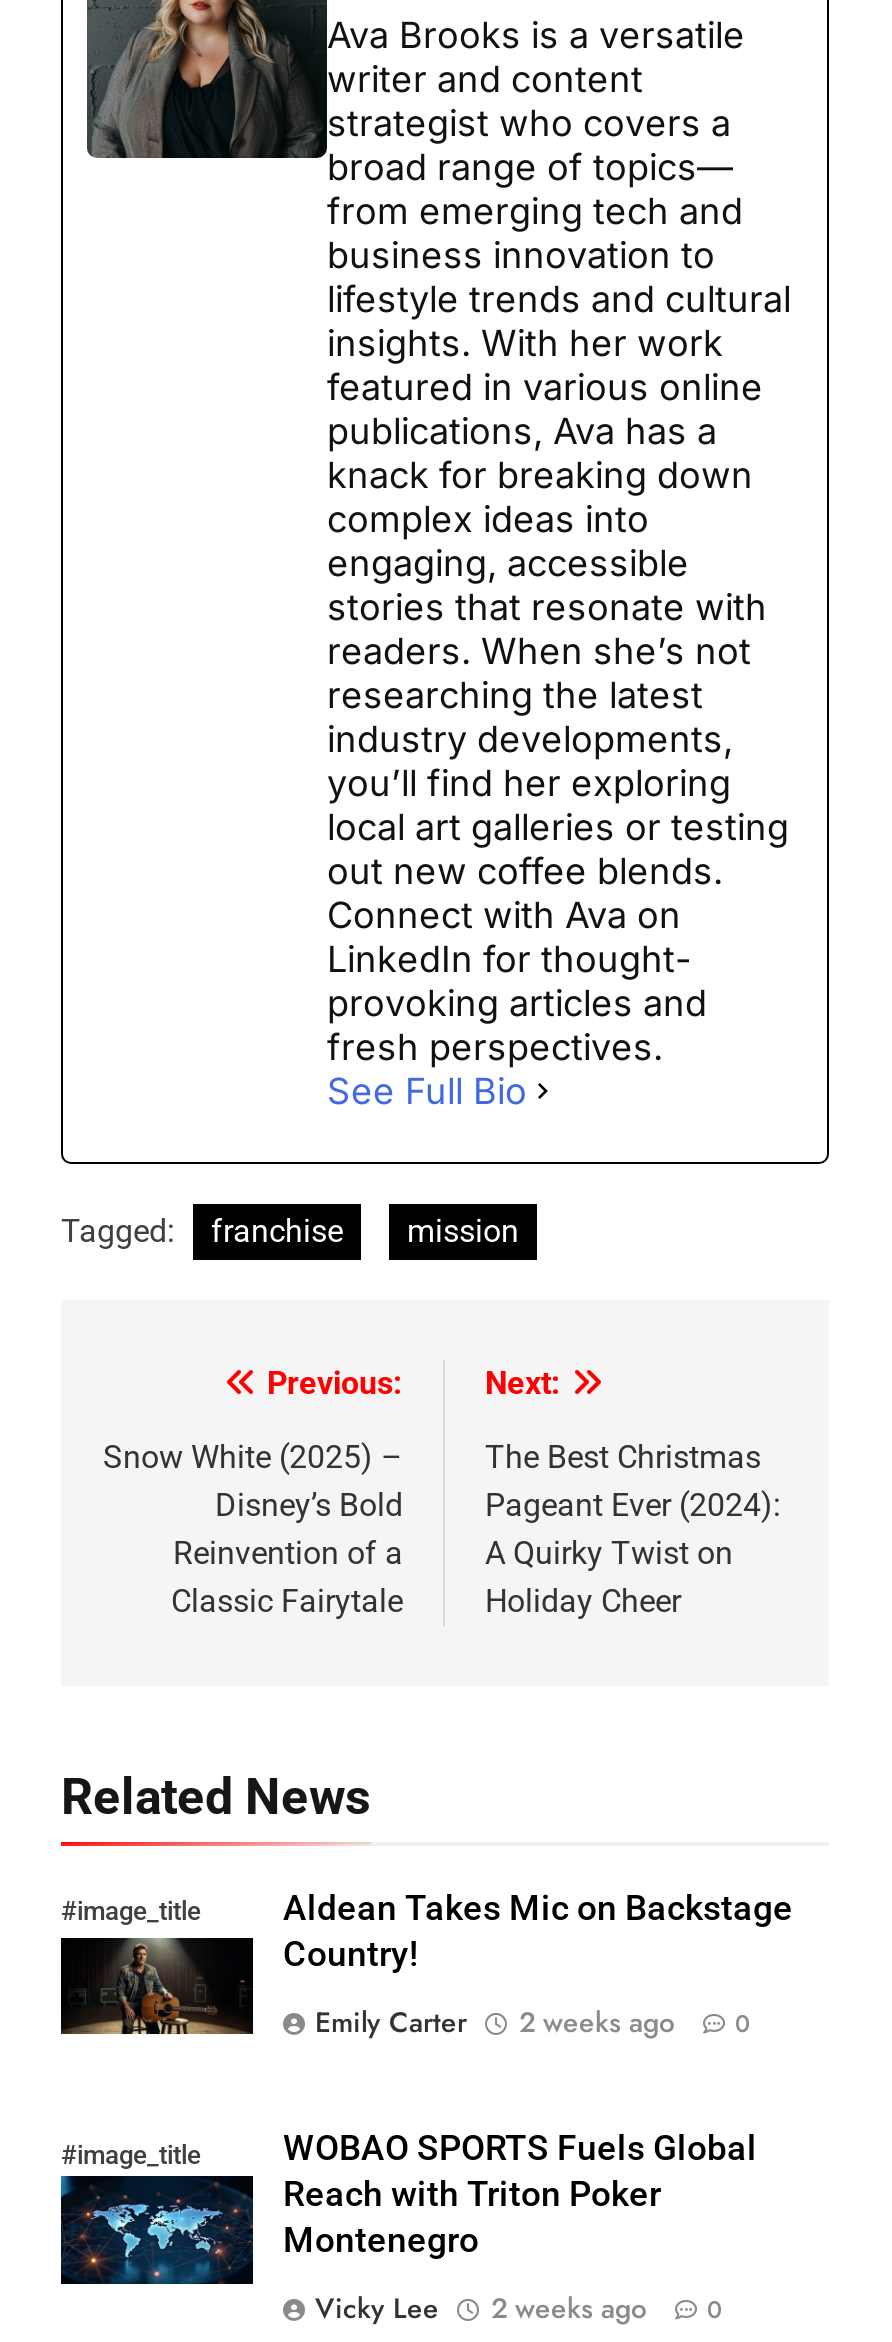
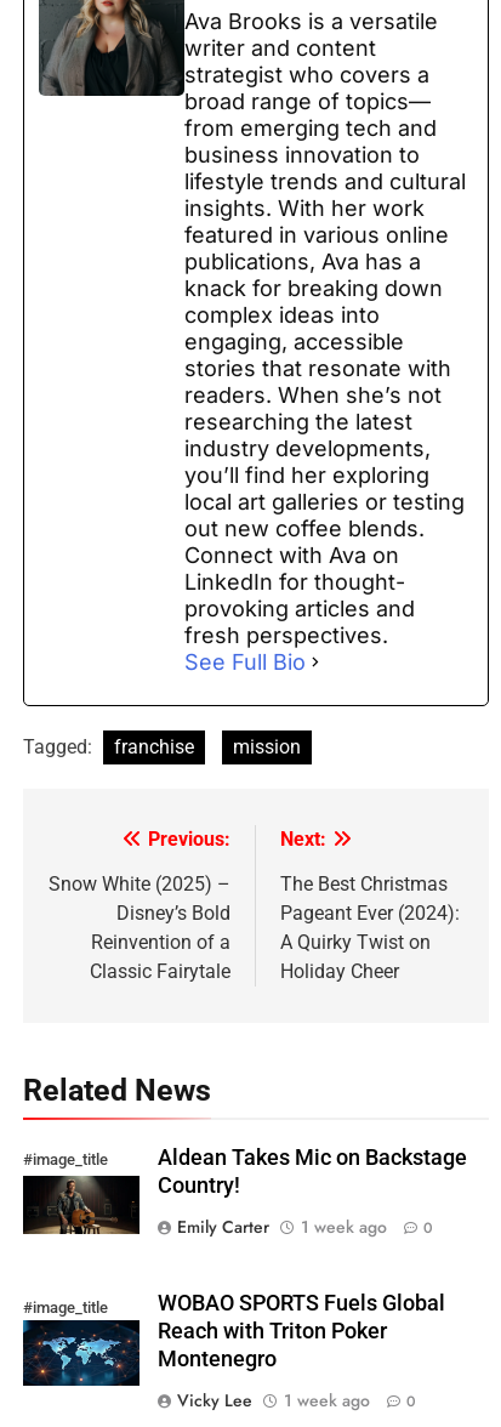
[315,2001,751,2041] Emily Carter 2 weeks ago 0 -> [177,1214,433,1238] Emily Carter 1 week ago 0
[315,2289,723,2329] Vicky Lee 2 weeks ago 0 -> [177,1389,416,1413] Vicky Lee 1 week ago 0

